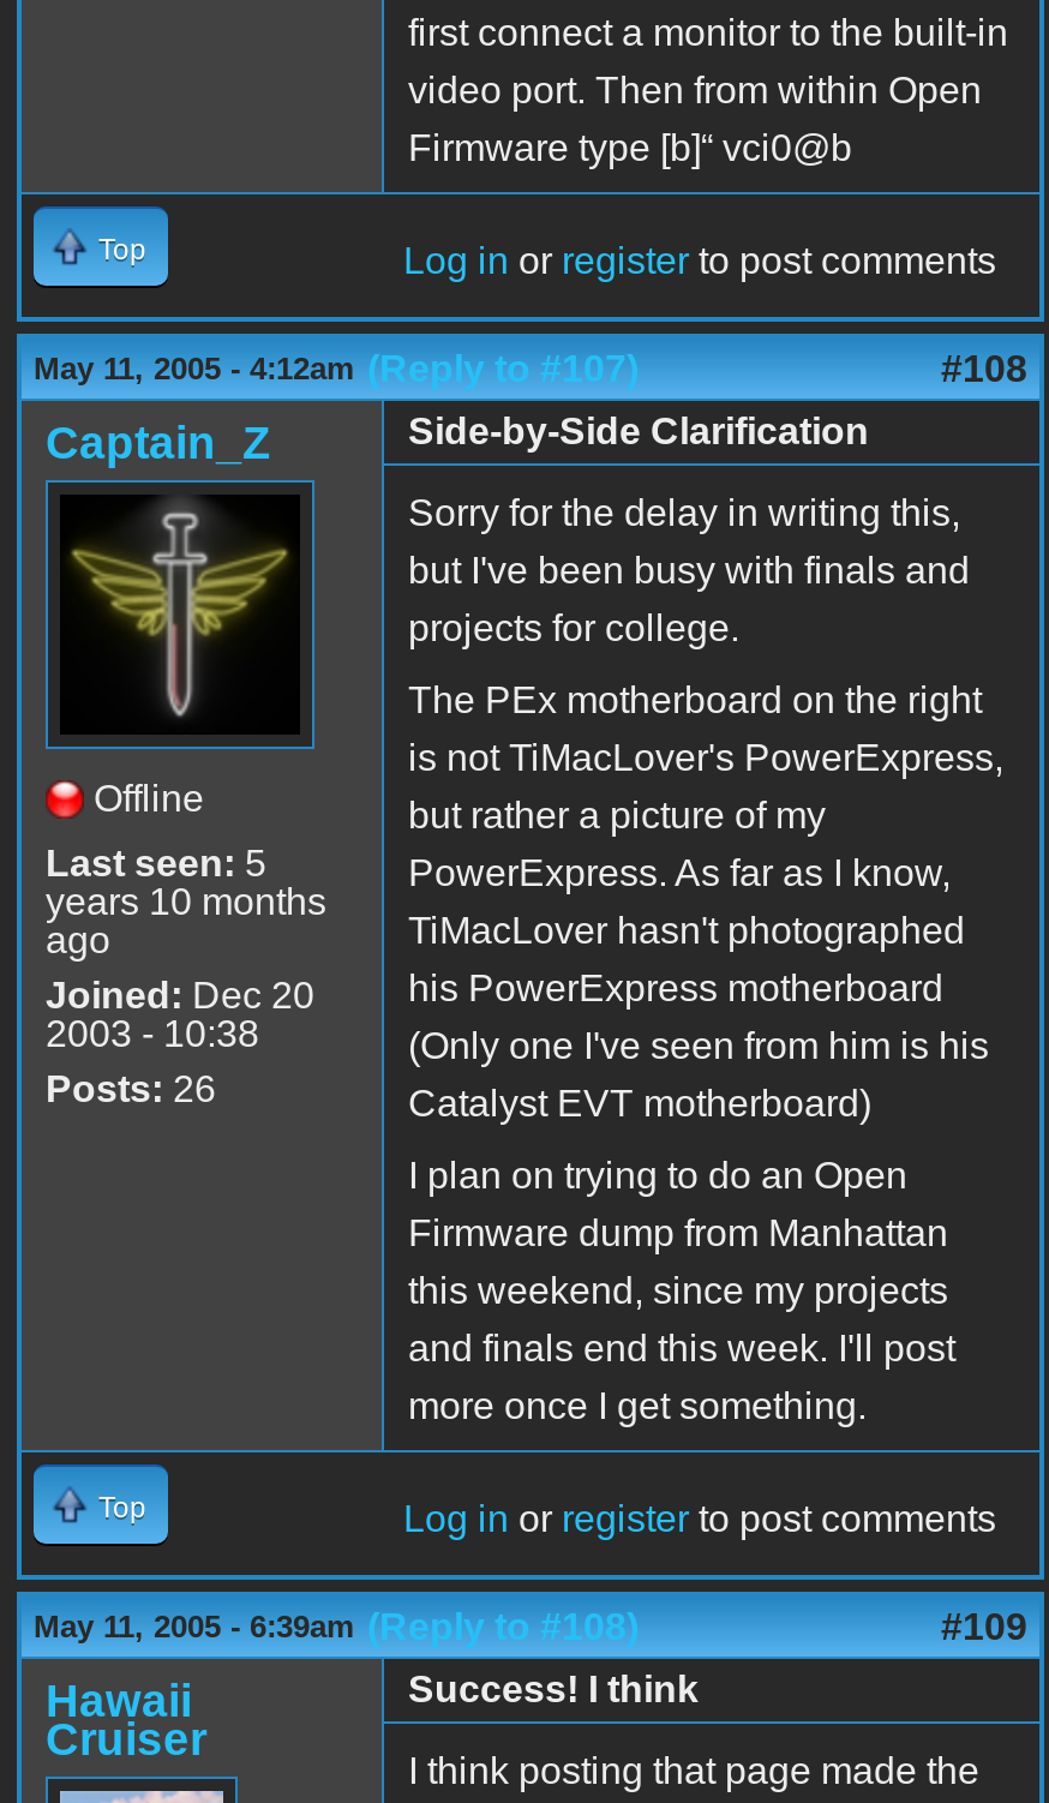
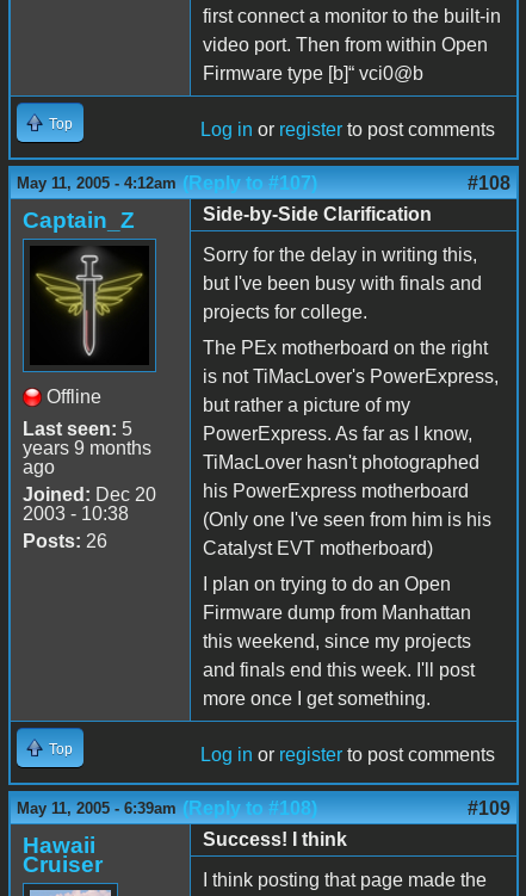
[46,881,326,922] years 10 months -> [23,438,151,458] years 9 months

